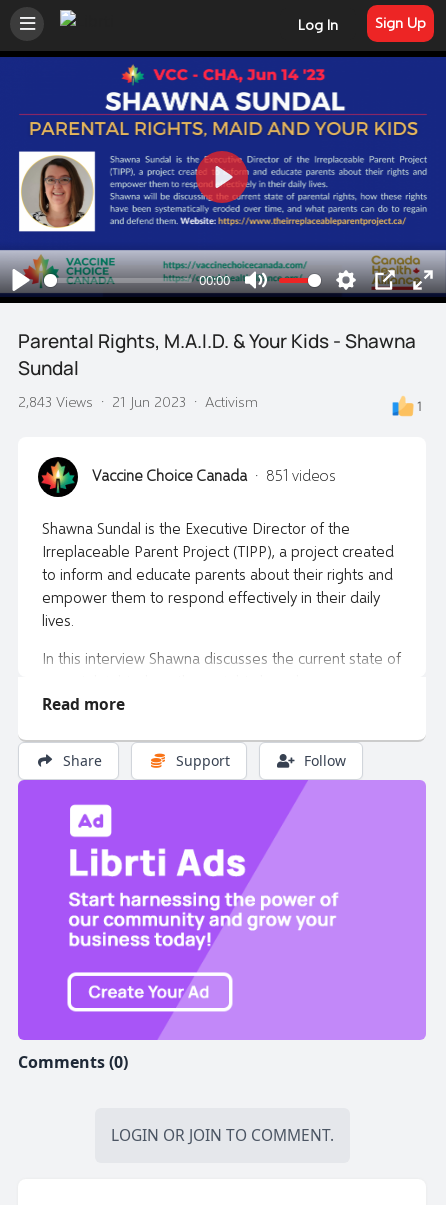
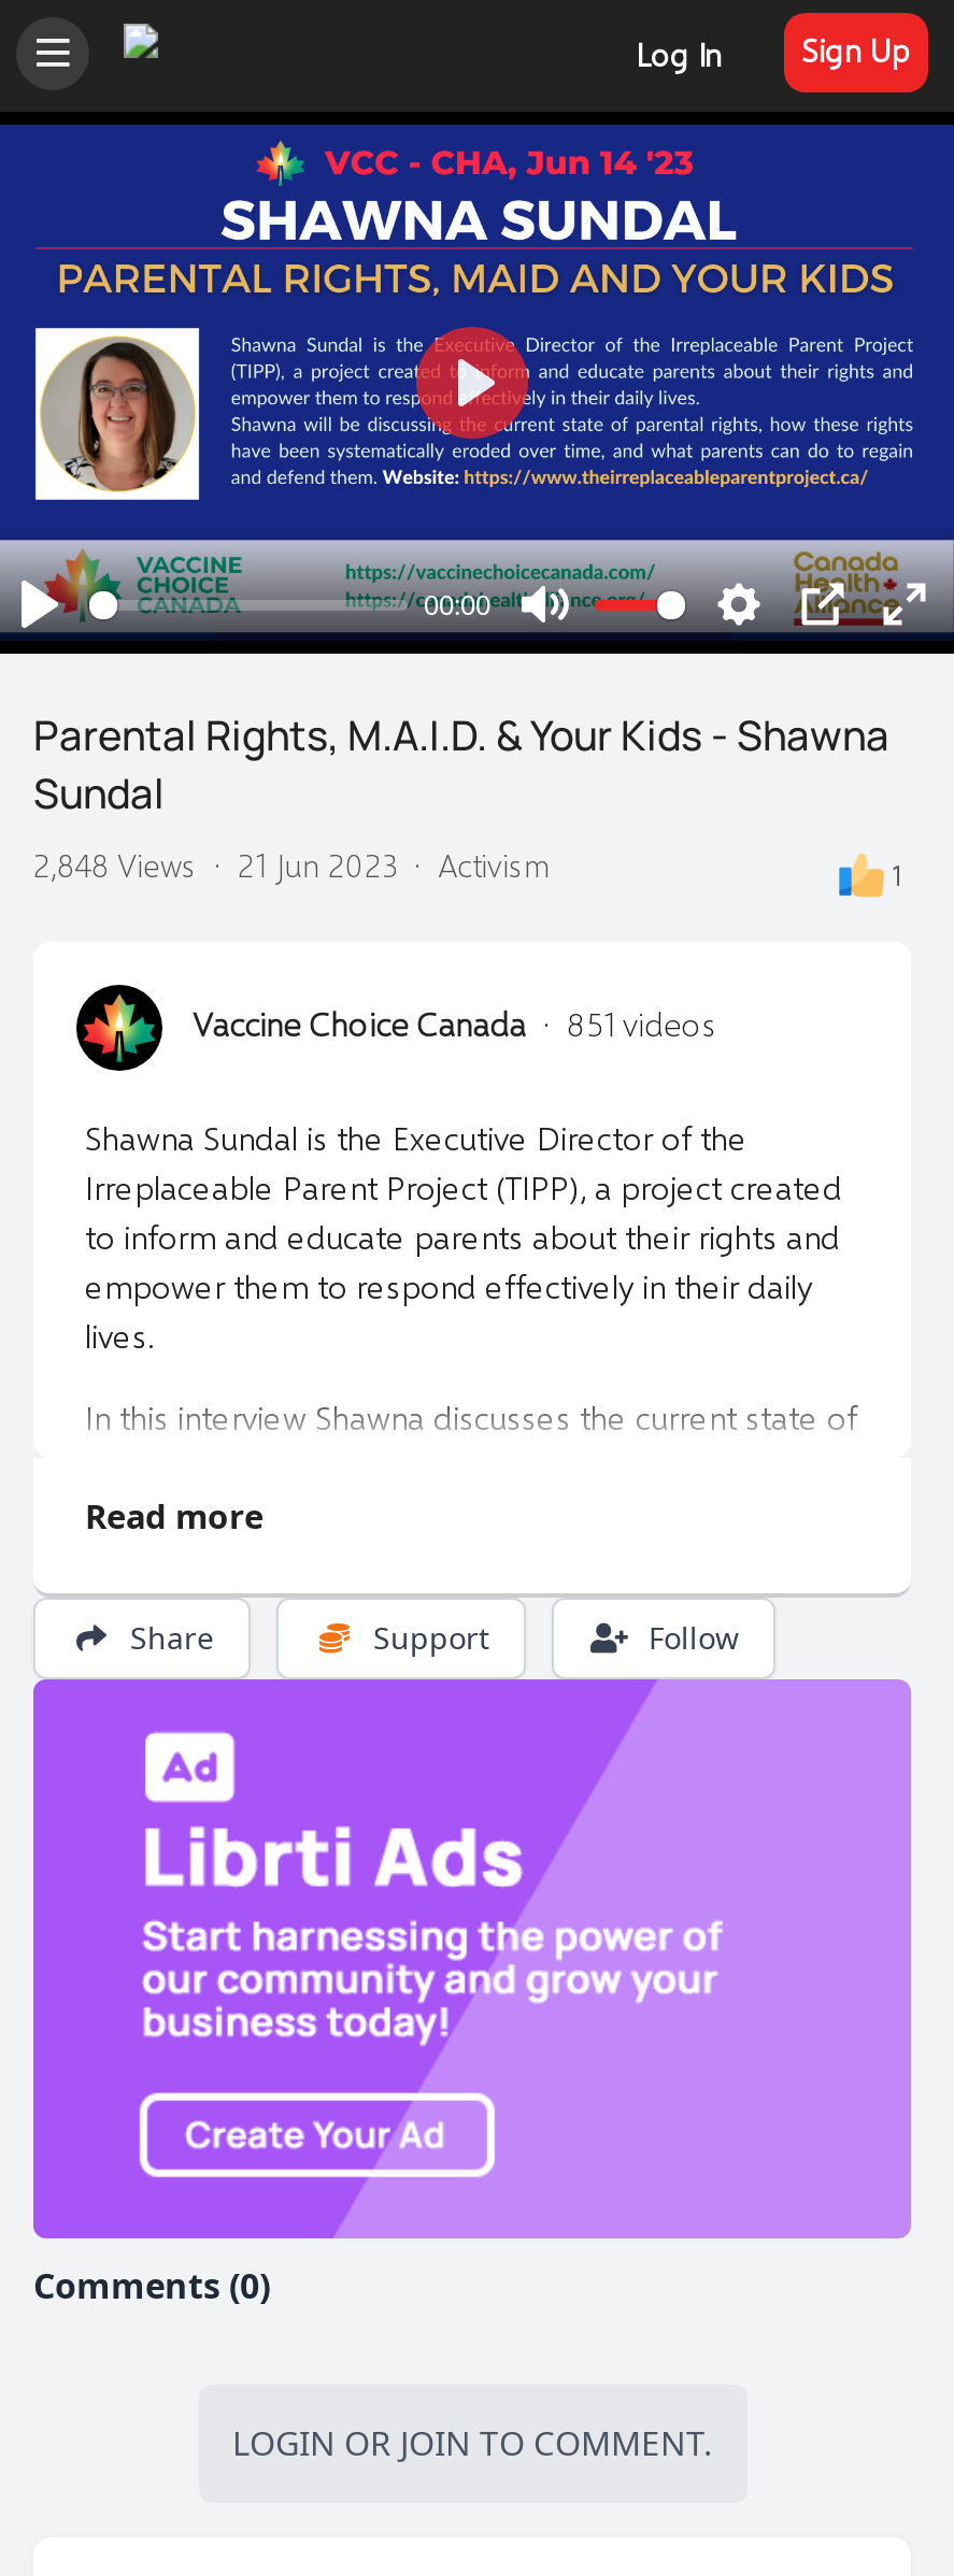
[18,392,258,410] 2,843 Views · 21 Jun 2023 · Activism -> [33,845,552,884] 2,848 Views · 21 Jun 2023 · Activism

